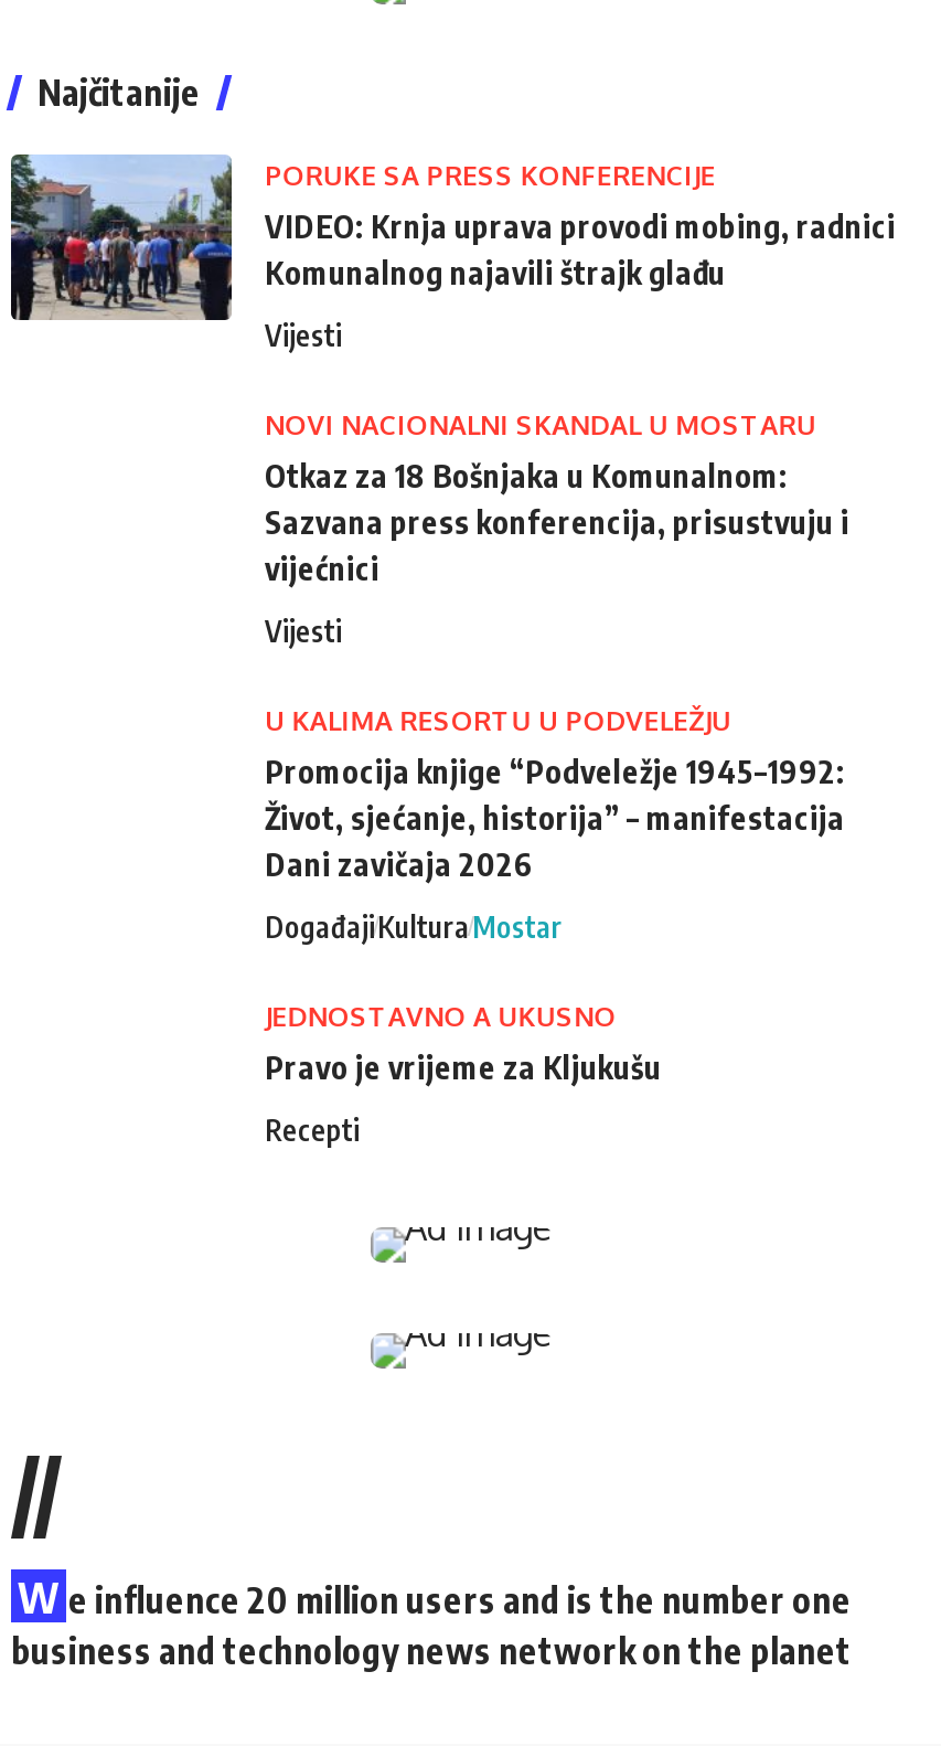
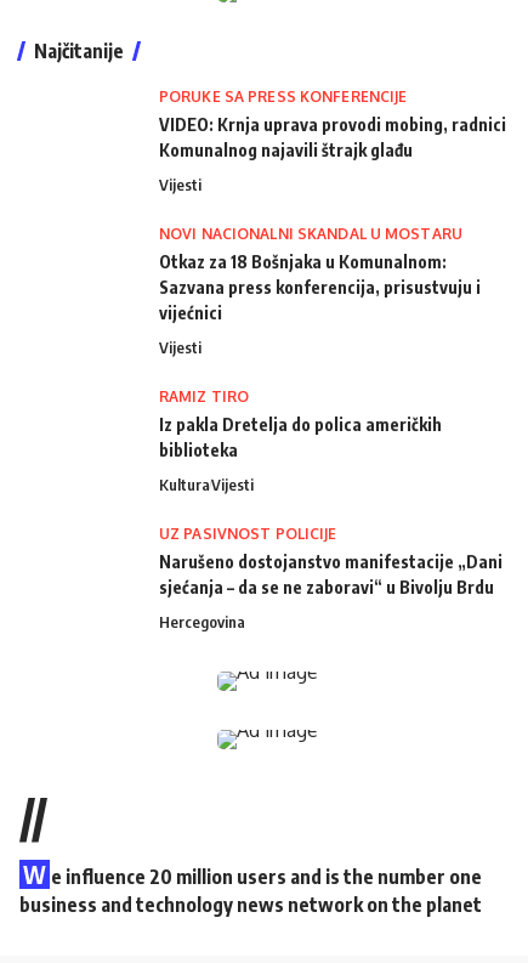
[9,152,234,322] [image] -> none
[265,703,845,882] U KALIMA RESORTU U PODVELEŽJU | Promocija knjige “Podveležje 1945–1992: | Život, sjećanje, historija” – manifestacija | Dani zavičaja 2026 -> [159,387,442,460] RAMIZ TIRO | Iz pakla Dretelja do polica američkih | biblioteka
[265,909,563,944] DogađajiKultura Mostar -> [159,474,254,494] KulturaVijesti
[265,999,662,1085] JEDNOSTAVNO A UKUSNO | Pravo je vrijeme za Kljukušu -> [159,524,503,597] UZ PASIVNOST POLICIJE | Narušeno dostojanstvo manifestacije „Dani | sjećanja – da se ne zaboravi“ u Bivolju Brdu
[265,1112,360,1147] Recepti -> [159,612,245,631] Hercegovina

